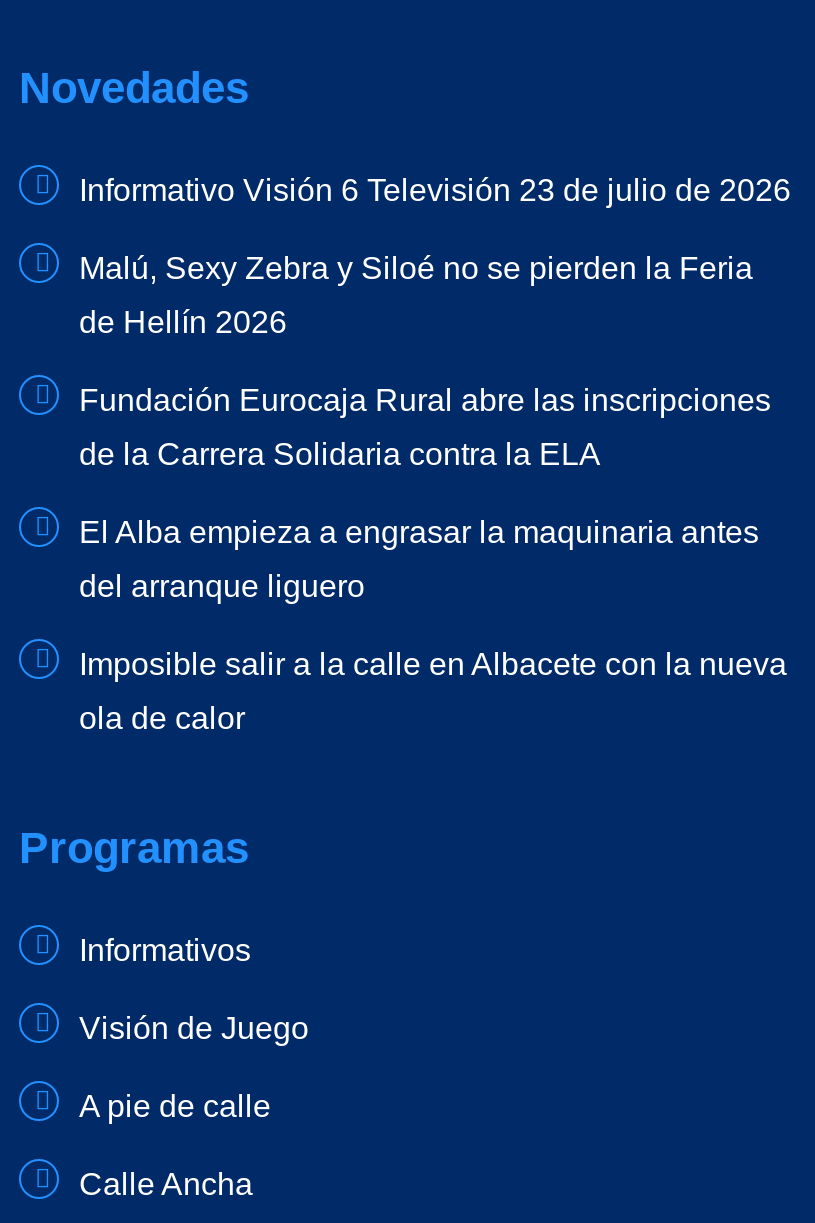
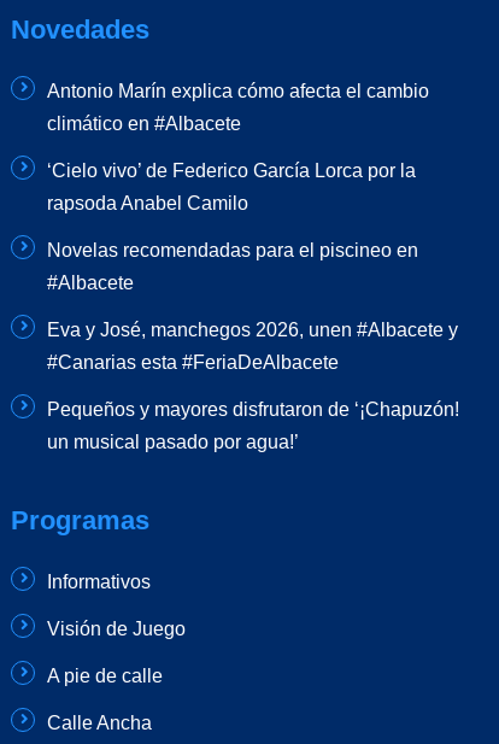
[79,174,791,736] Informativo Visión 6 Televisión 23 de julio de 2026 | Malú, Sexy Zebra y Siloé no se pierden la Feria | de Hellín 2026 | Fundación Eurocaja Rural abre las inscripciones | de la Carrera Solidaria contra la ELA | El Alba empieza a engrasar la maquinaria antes | del arranque liguero | Imposible salir a la calle en Albacete con la nueva | ola de calor -> [47,81,459,452] Antonio Marín explica cómo afecta el cambio | climático en #Albacete | ‘Cielo vivo’ de Federico García Lorca por la | rapsoda Anabel Camilo | Novelas recomendadas para el piscineo en | #Albacete | Eva y José, manchegos 2026, unen #Albacete y | #Canarias esta #FeriaDeAlbacete | Pequeños y mayores disfrutaron de ‘¡Chapuzón! | un musical pasado por agua!’

